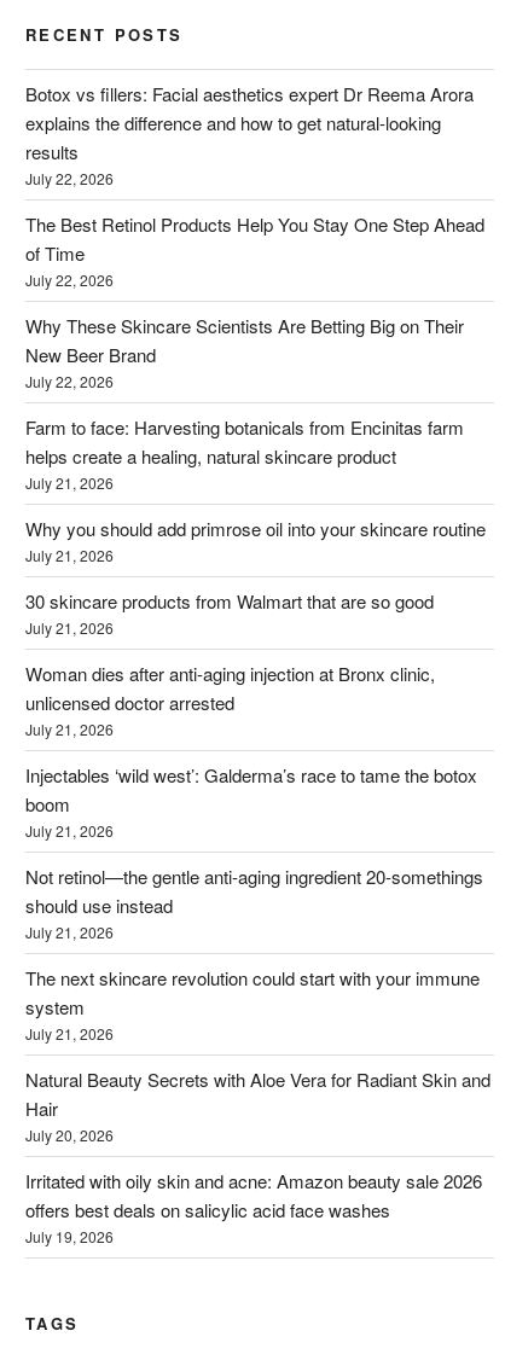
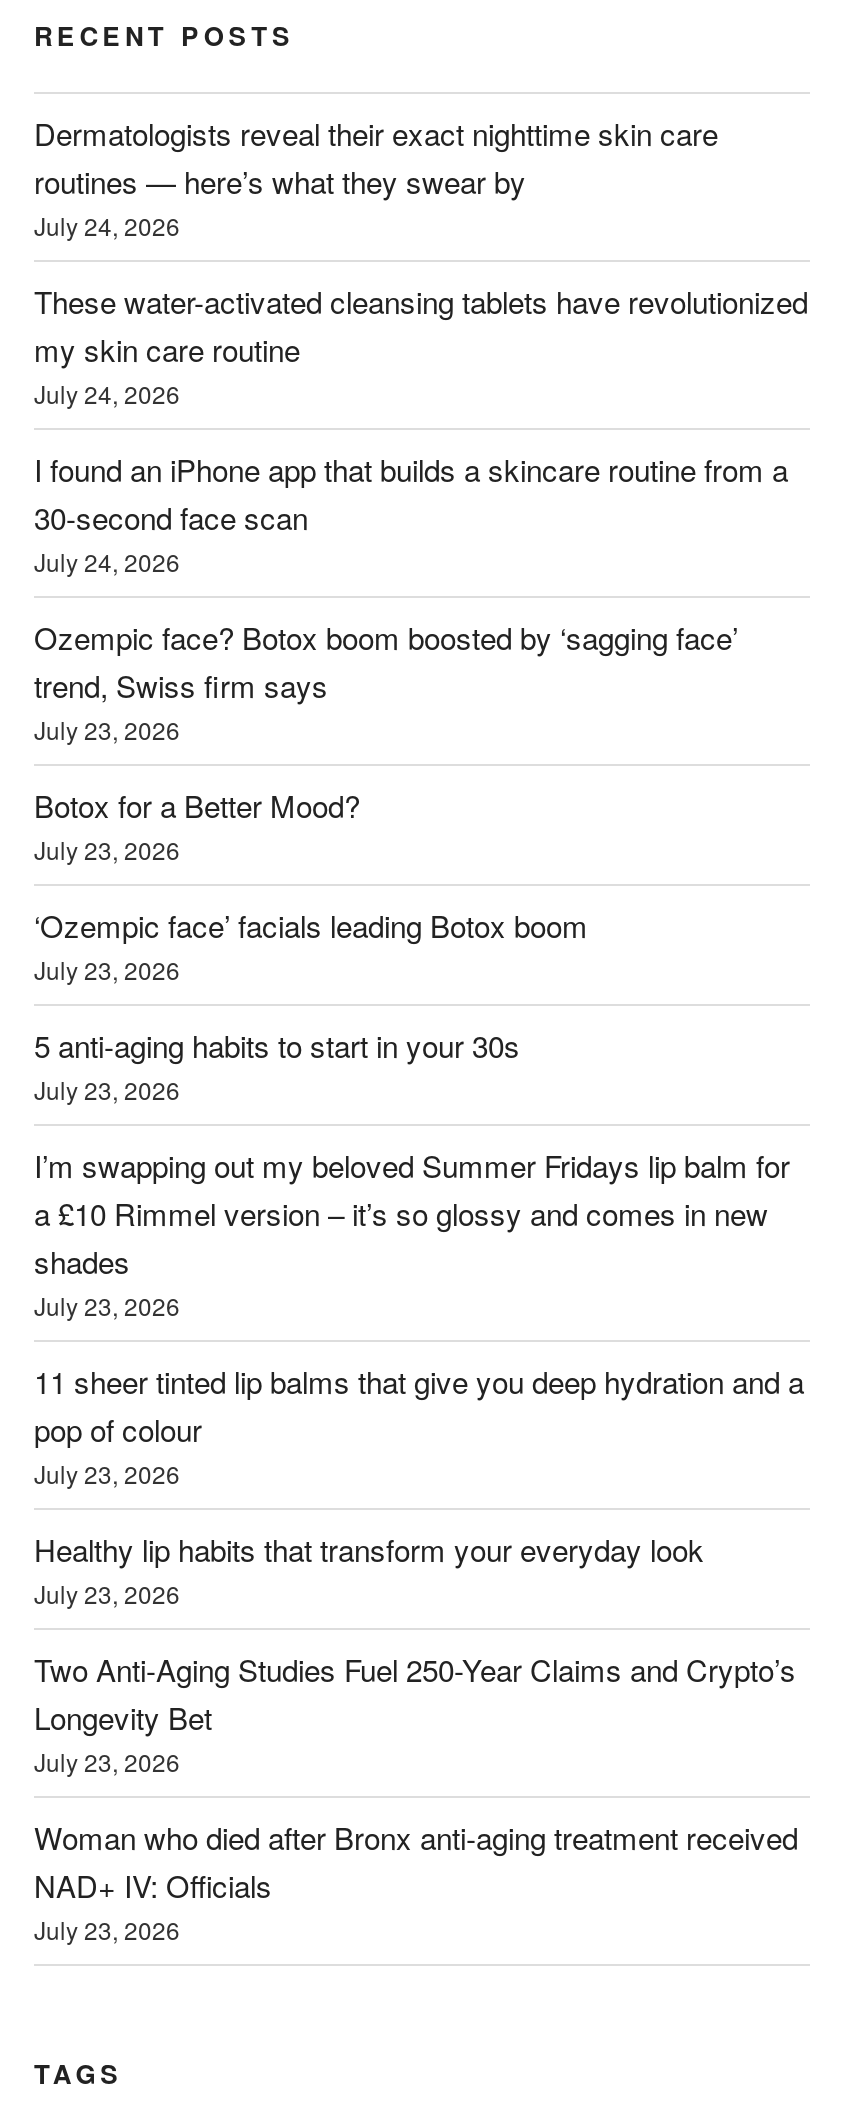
[25,81,474,188] Botox vs fillers: Facial aesthetics expert Dr Reema Arora | explains the difference and how to get natural-looking | results | July 22, 2026 -> [34,112,718,242] Dermatologists reveal their exact nighttime skin care | routines — here’s what they swear by | July 24, 2026
[25,211,484,290] The Best Retinol Products Help You Stay One Step Ahead | of Time | July 22, 2026 -> [34,280,808,410] These water-activated cleansing tablets have revolutionized | my skin care routine | July 24, 2026
[25,313,464,391] Why These Skincare Scientists Are Betting Big on Their | New Beer Brand | July 22, 2026 -> [34,448,788,578] I found an iPhone app that builds a skincare routine from a | 30-second face scan | July 24, 2026
[25,414,464,493] Farm to face: Harvesting botanicals from Encinitas farm | helps create a healing, natural skincare product | July 21, 2026 -> [34,616,738,746] Ozempic face? Botox boom boosted by ‘sagging face’ | trend, Swiss firm says | July 23, 2026
[25,516,486,565] Why you should add primrose oil into your skincare routine | July 21, 2026 -> [34,784,360,866] Botox for a Better Mood? | July 23, 2026
[25,588,434,638] 30 skincare products from Walmart that are so good | July 21, 2026 -> [34,904,588,986] ‘Ozempic face’ facials leading Botox boom | July 23, 2026
[25,660,435,739] Woman dies after anti-aging injection at Bronx clinic, | unlicensed doctor arrested | July 21, 2026 -> [34,1024,520,1106] 5 anti-aging habits to start in your 30s | July 23, 2026
[25,762,477,840] Injectables ‘wild west’: Galderma’s race to tame the botox | boom | July 21, 2026 -> [34,1144,790,1322] I’m swapping out my beloved Summer Fridays lip balm for | a £10 Rimmel version – it’s so glossy and comes in new | shades | July 23, 2026
[25,863,483,942] Not retinol—the gentle anti-aging ingredient 20-somethings | should use instead | July 21, 2026 -> [34,1360,804,1490] 11 sheer tinted lip balms that give you deep hydration and a | pop of colour | July 23, 2026
[25,965,480,1043] The next skincare revolution could start with your immune | system | July 21, 2026 -> [34,1528,704,1610] Healthy lip habits that transform your everyday look | July 23, 2026
[25,1066,491,1145] Natural Beauty Secrets with Aloe Vera for Radiant Skin and | Hair | July 20, 2026 -> [34,1648,796,1778] Two Anti-Aging Studies Fuel 250-Year Claims and Crypto’s | Longevity Bet | July 23, 2026
[25,1168,482,1246] Irritated with oily skin and acne: Amazon beauty sale 2026 | offers best deals on salicylic acid face washes | July 19, 2026 -> [34,1816,798,1946] Woman who died after Bronx anti‑aging treatment received | NAD+ IV: Officials | July 23, 2026

